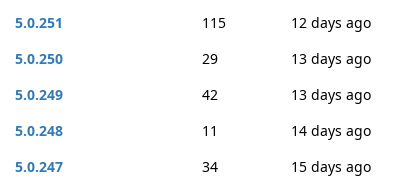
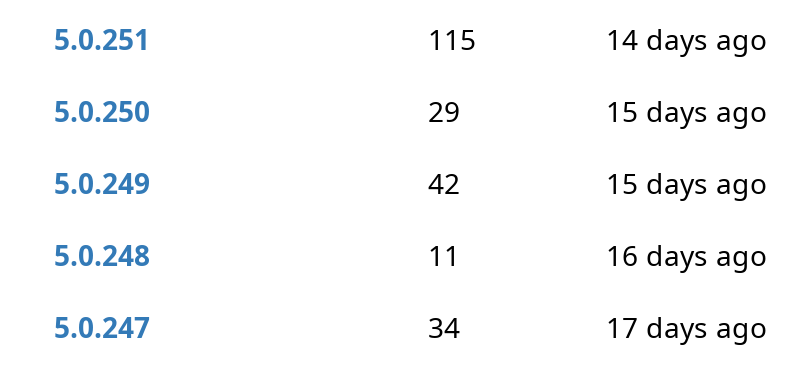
[291,13,371,32] 12 days ago -> [606,20,766,58] 14 days ago
[291,49,371,68] 13 days ago -> [606,92,766,130] 15 days ago
[291,85,371,104] 13 days ago -> [606,164,766,202] 15 days ago
[291,121,371,140] 14 days ago -> [606,236,766,274] 16 days ago
[291,157,371,176] 15 days ago -> [606,308,766,346] 17 days ago

